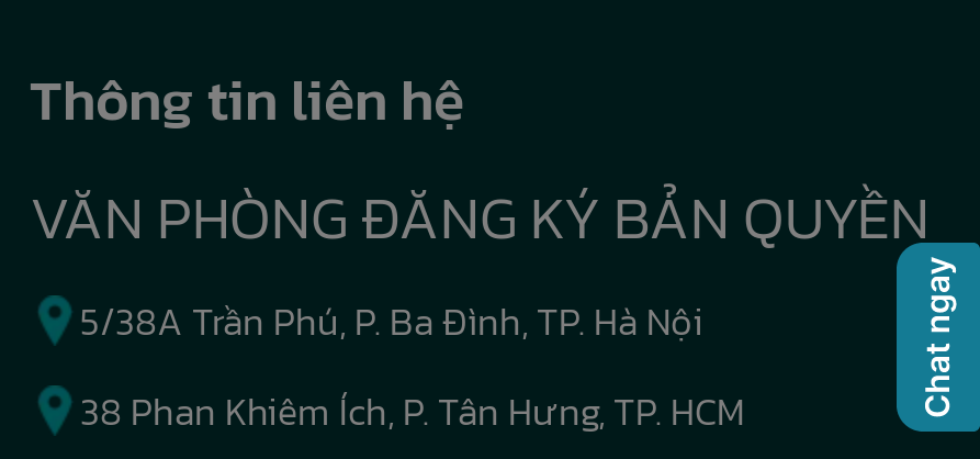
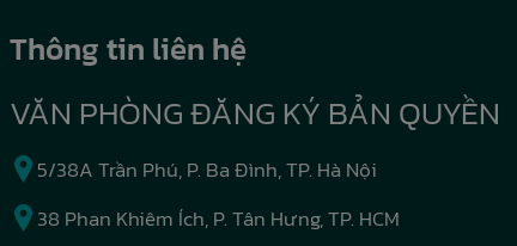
[894,240,973,434] [image] -> none

